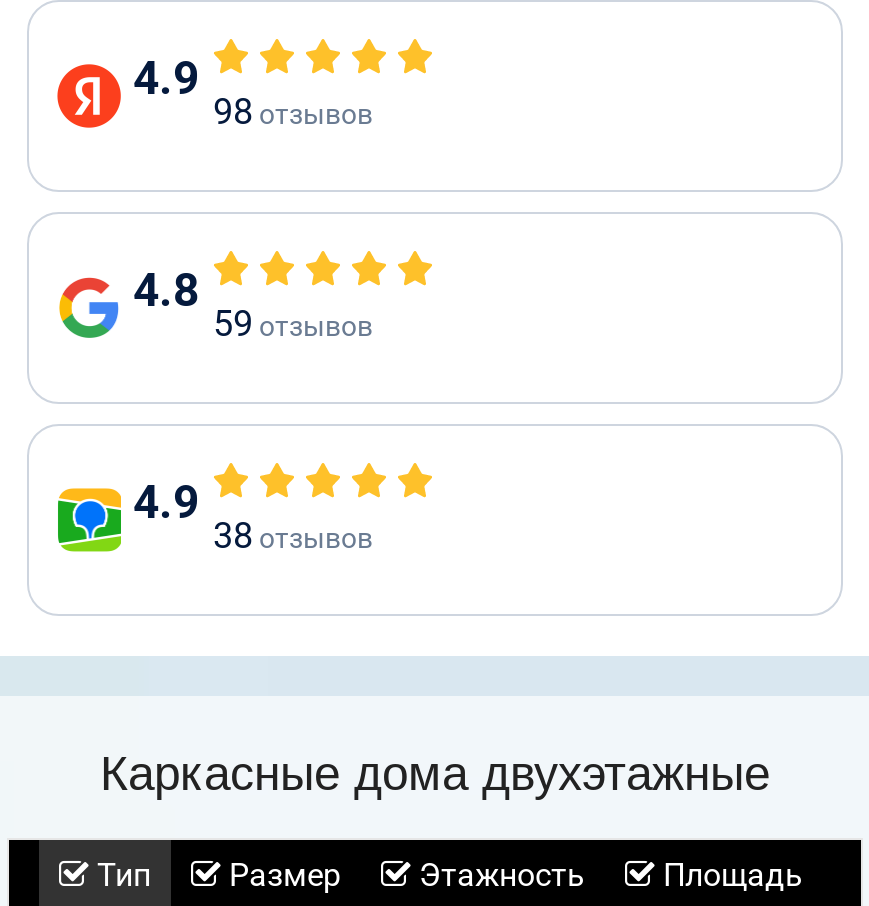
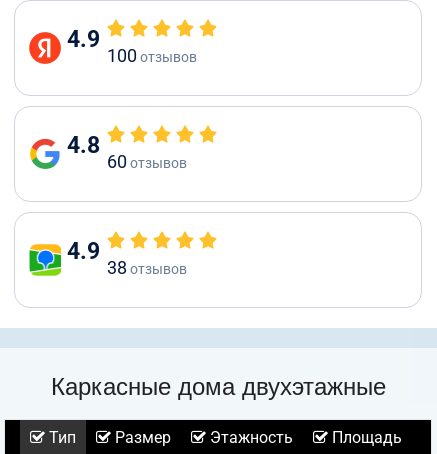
[213,90,373,132] 98 отзывов -> [107,45,197,66] 100 отзывов
[213,302,373,344] 59 отзывов -> [107,151,187,172] 60 отзывов

